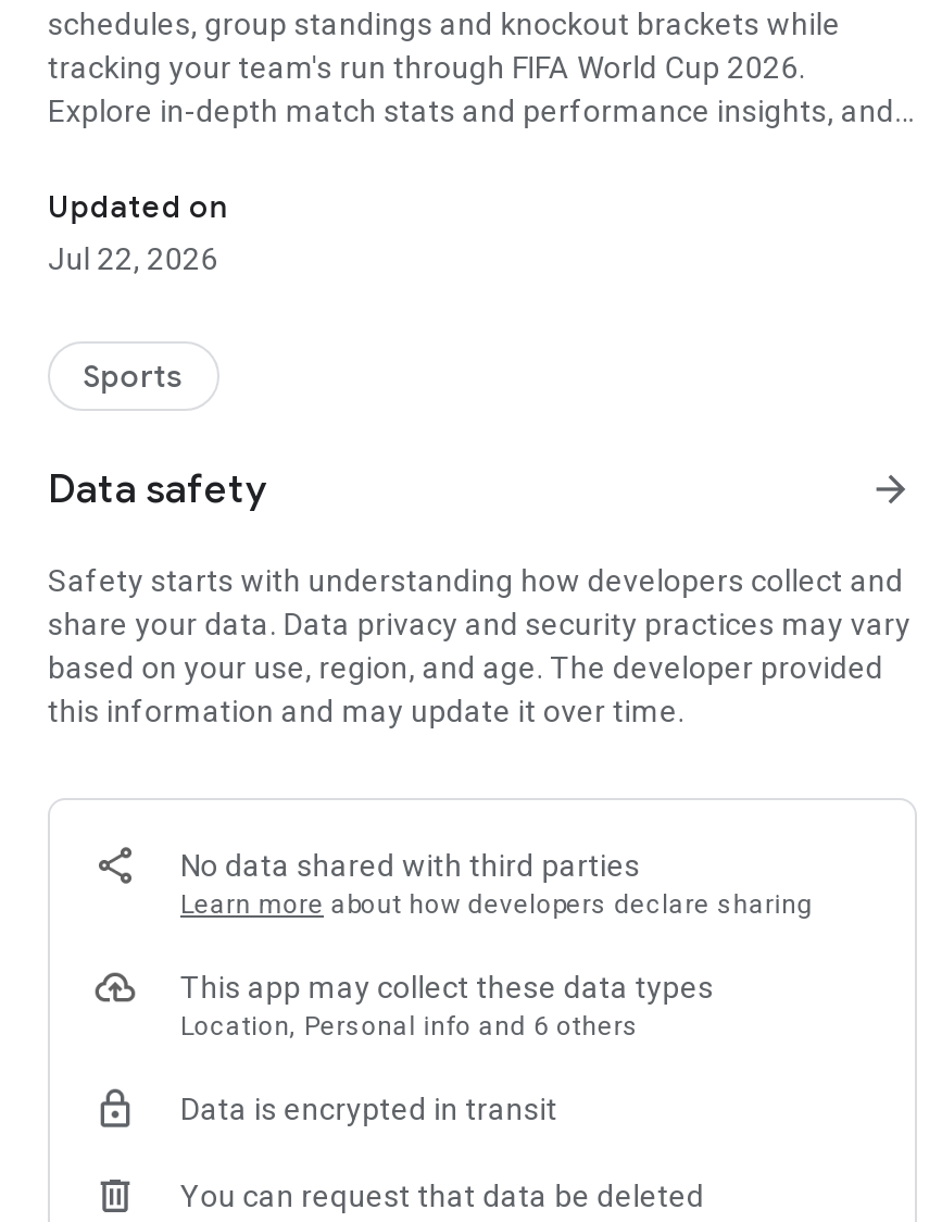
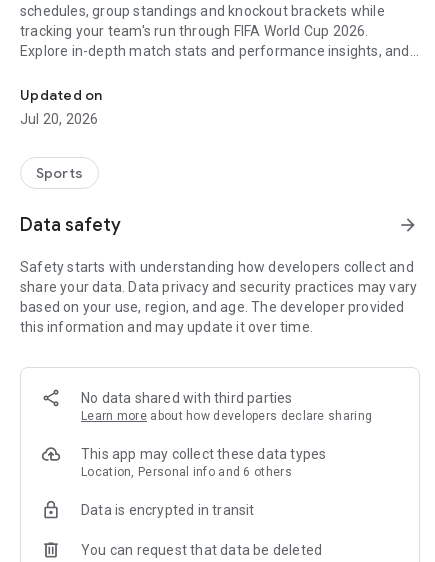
[48,241,218,276] Jul 22, 2026 -> [20,111,98,127] Jul 20, 2026

